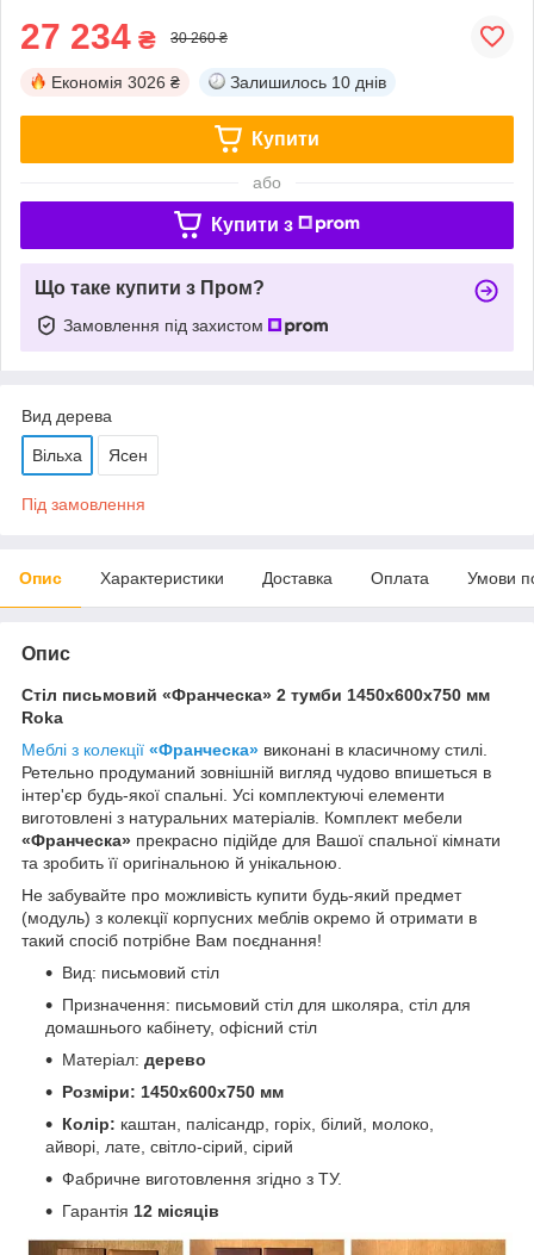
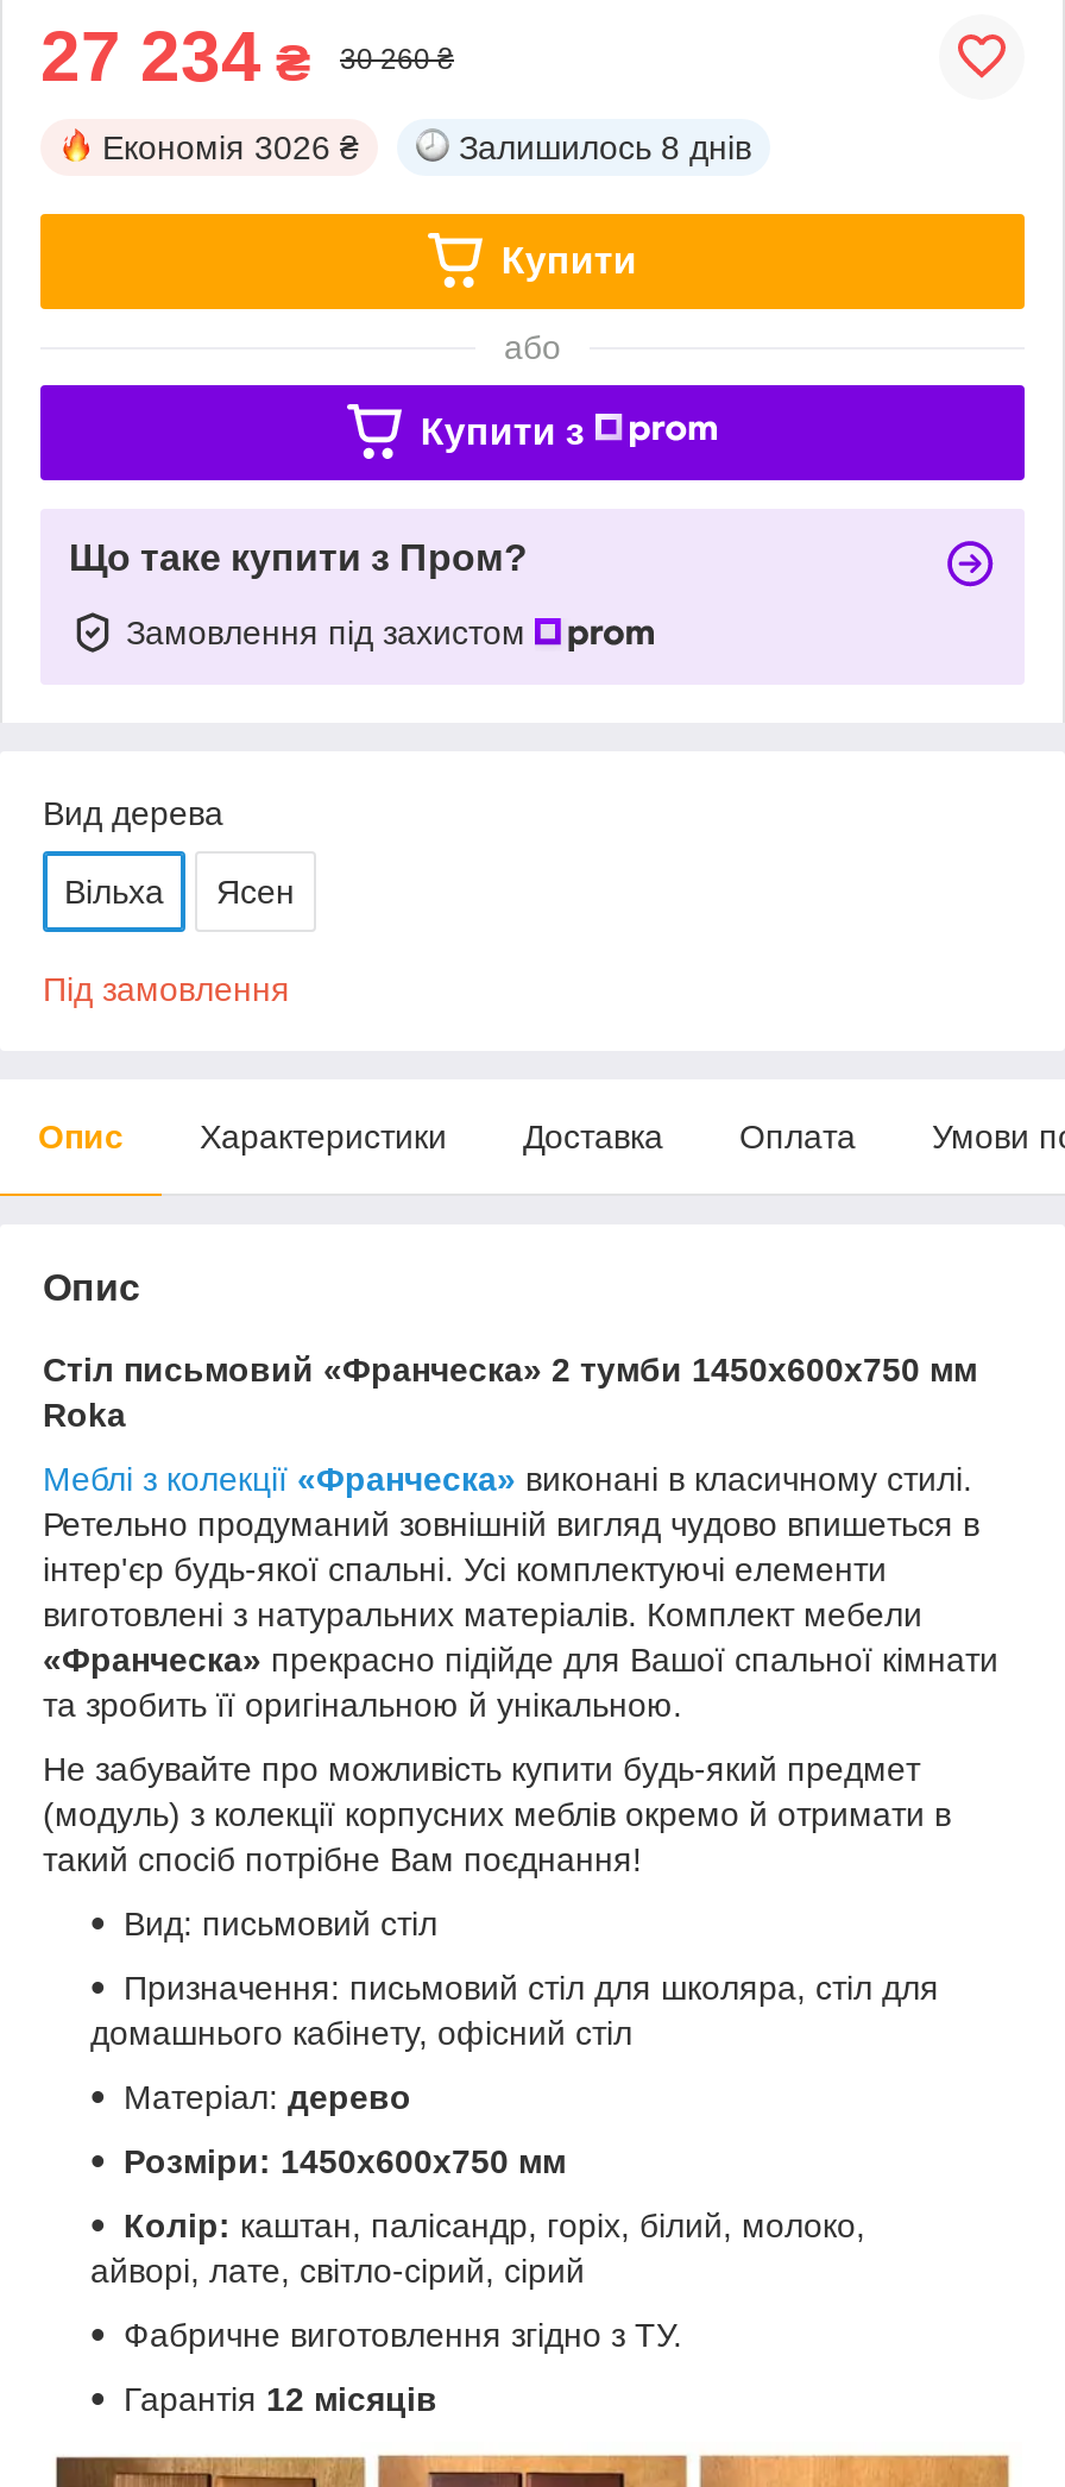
[230,72,386,92] Залишилось 10 днів -> [459,128,751,166] Залишилось 8 днів

